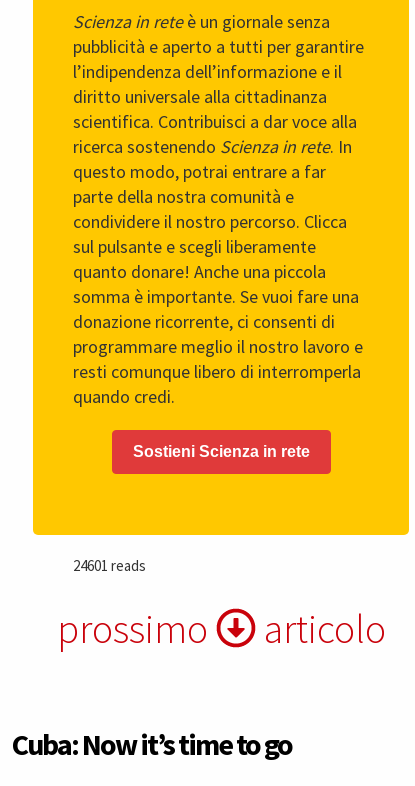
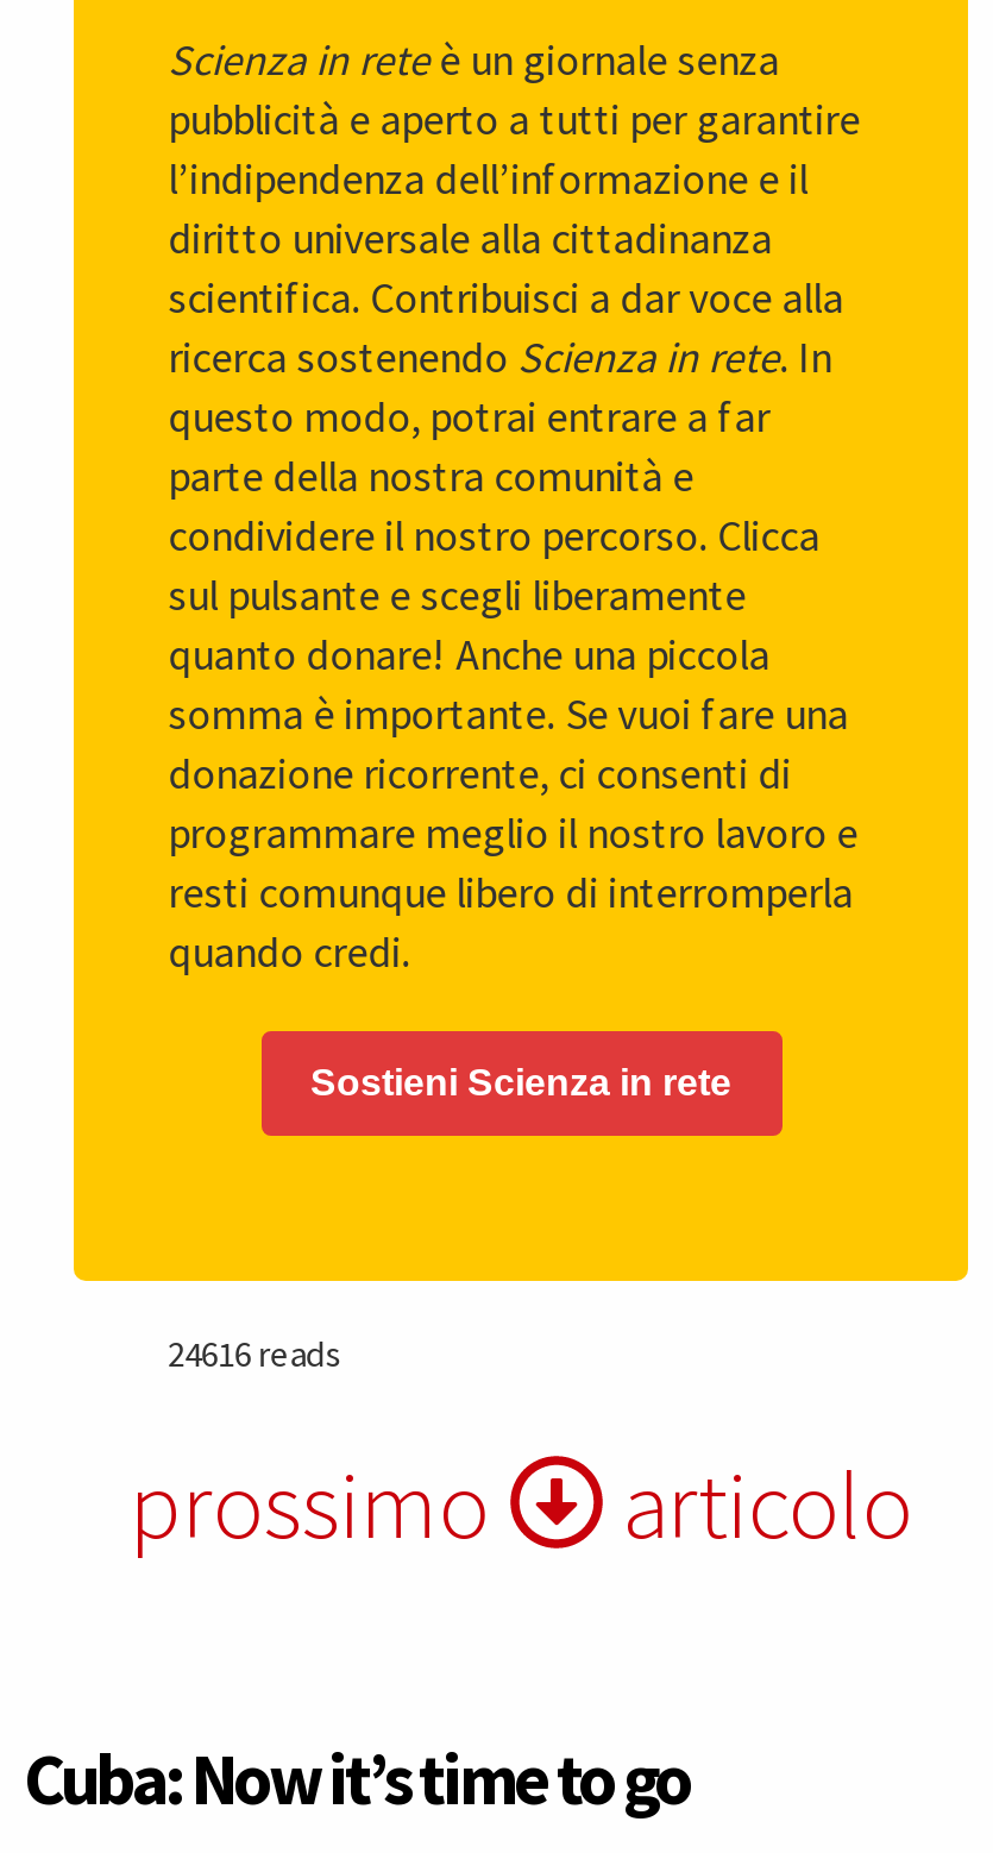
[73,556,146,575] 24601 reads -> [168,1332,342,1377] 24616 reads

